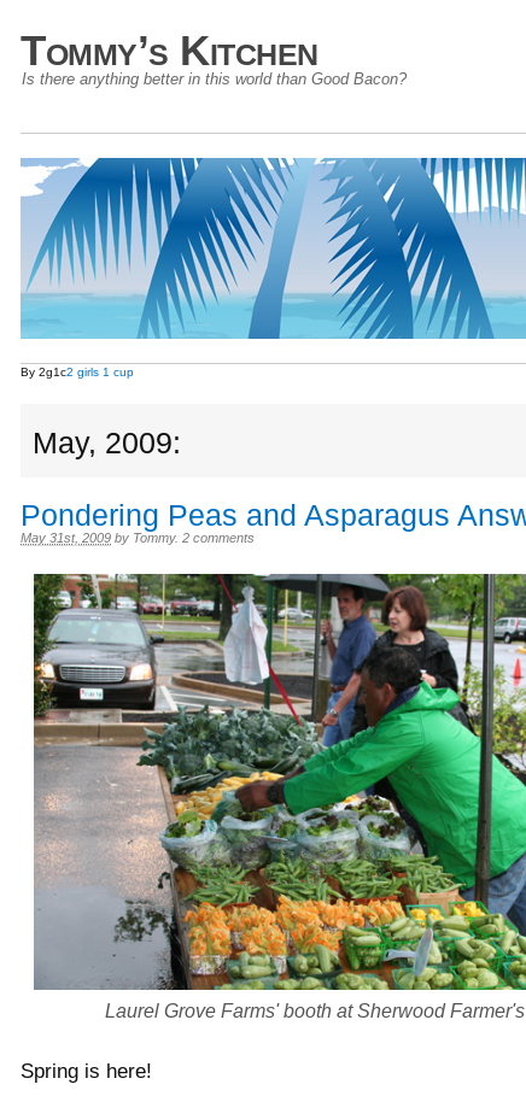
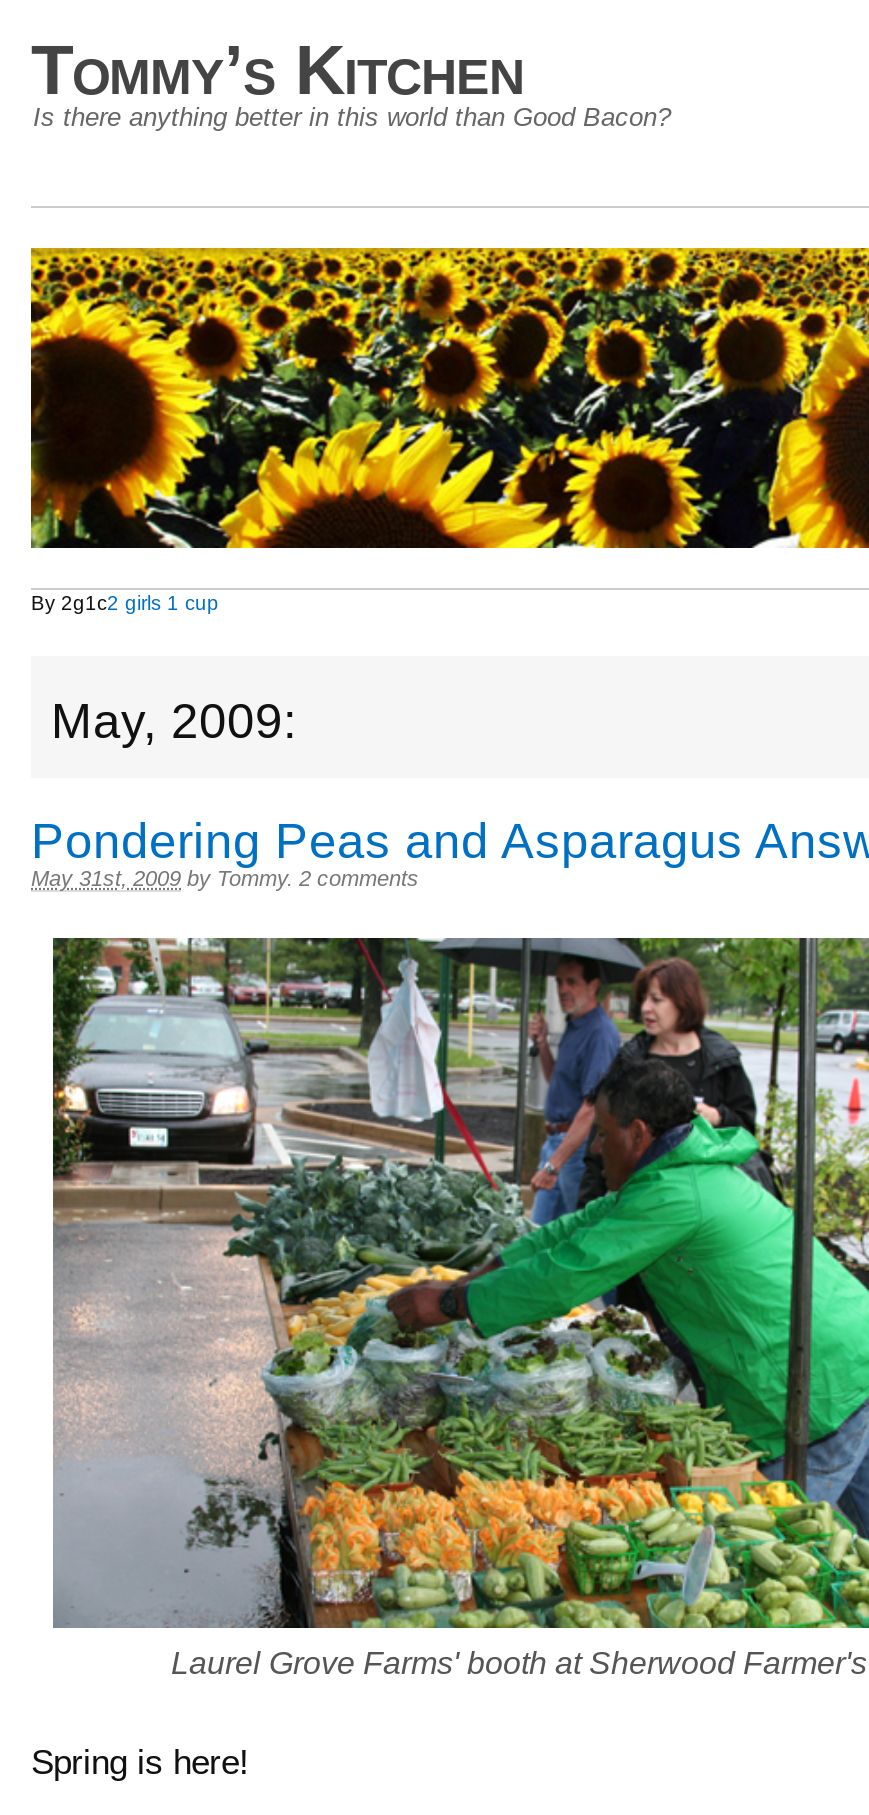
[19,157,522,340] [image] -> [29,246,863,550] [image]

